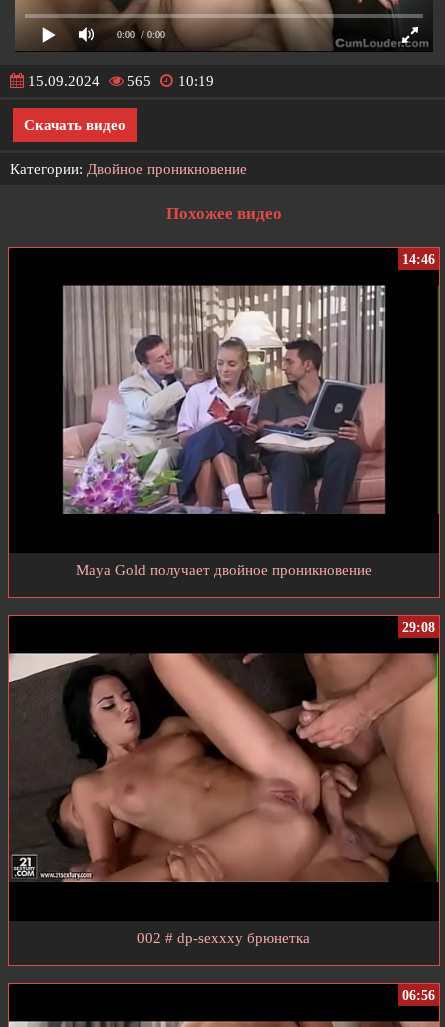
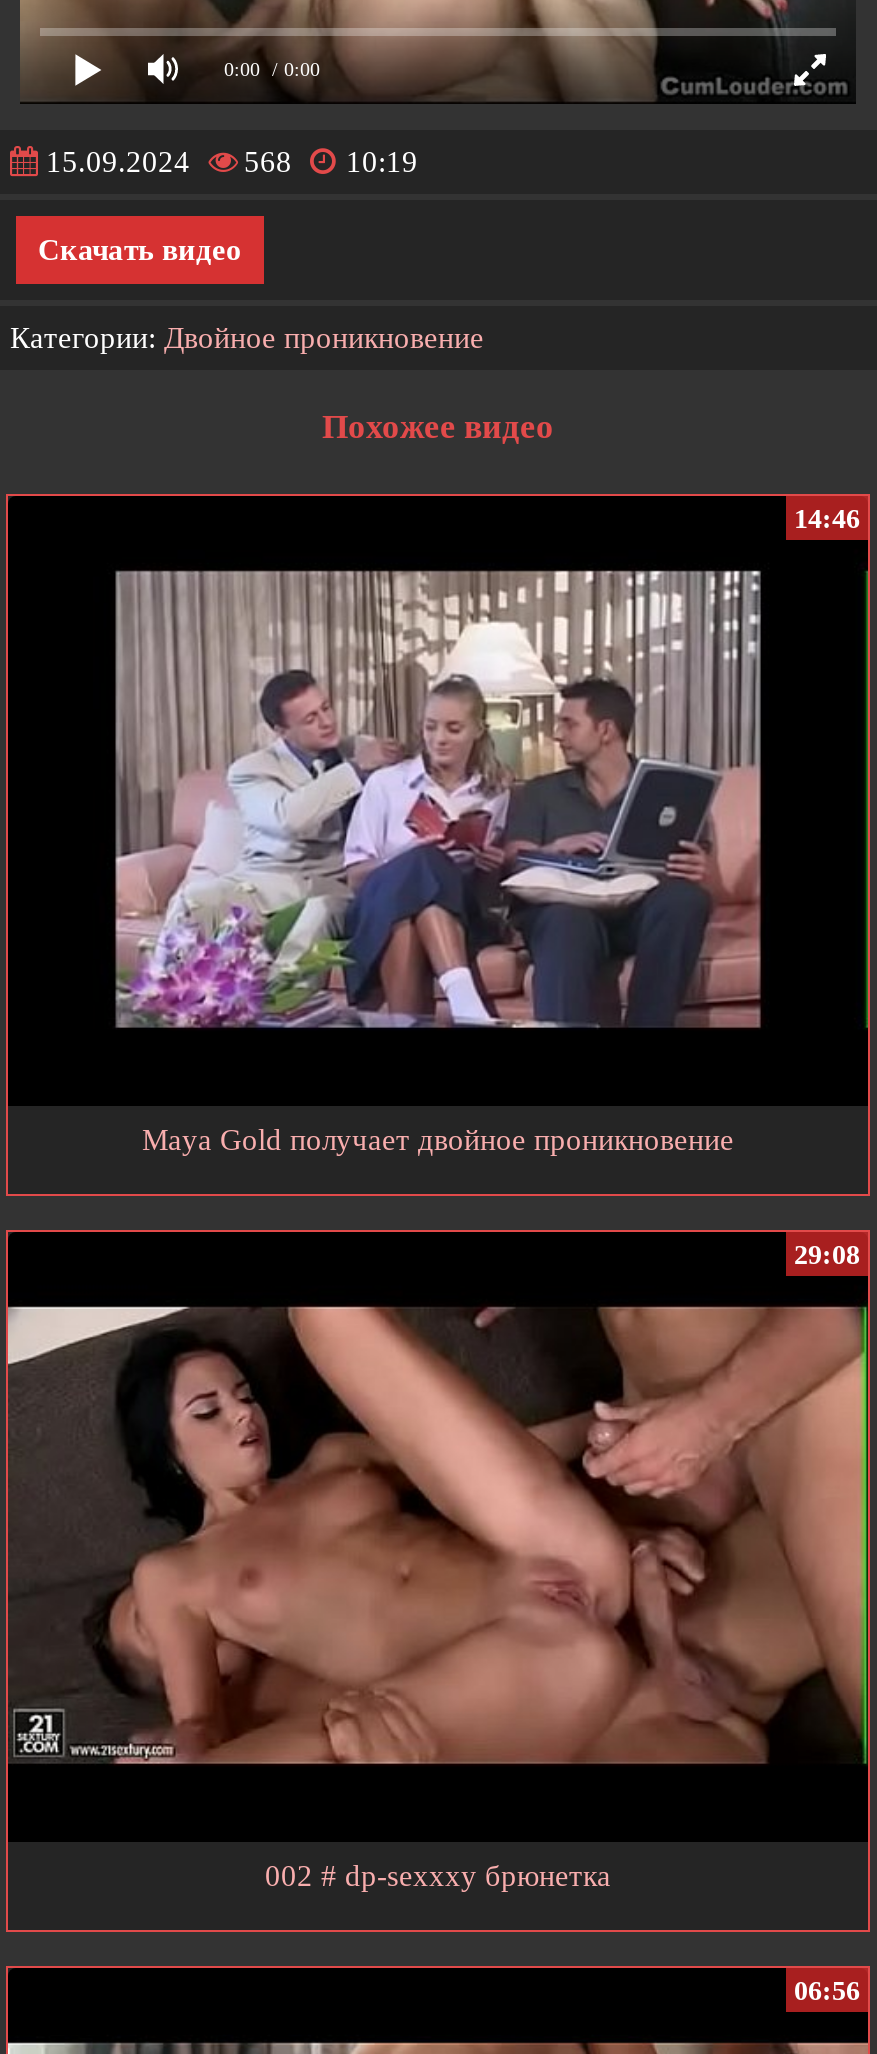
[24,73,214,89] 15.09.2024 565 10:19 -> [38,146,418,178] 15.09.2024 568 10:19

